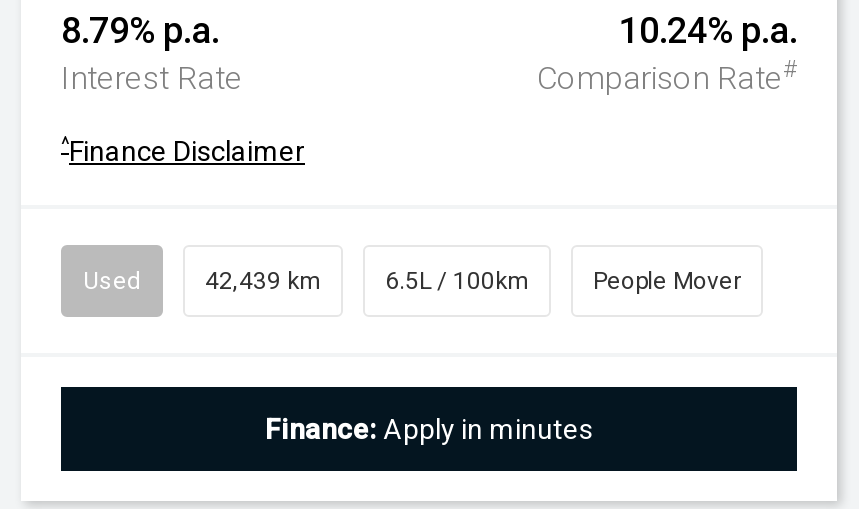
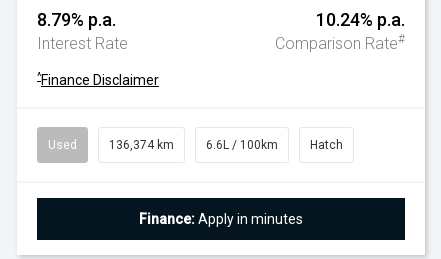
[205,267,741,295] 42,439 km | 6.5L / 100km | People Mover -> [109,138,343,152] 136,374 km | 6.6L / 100km | Hatch

